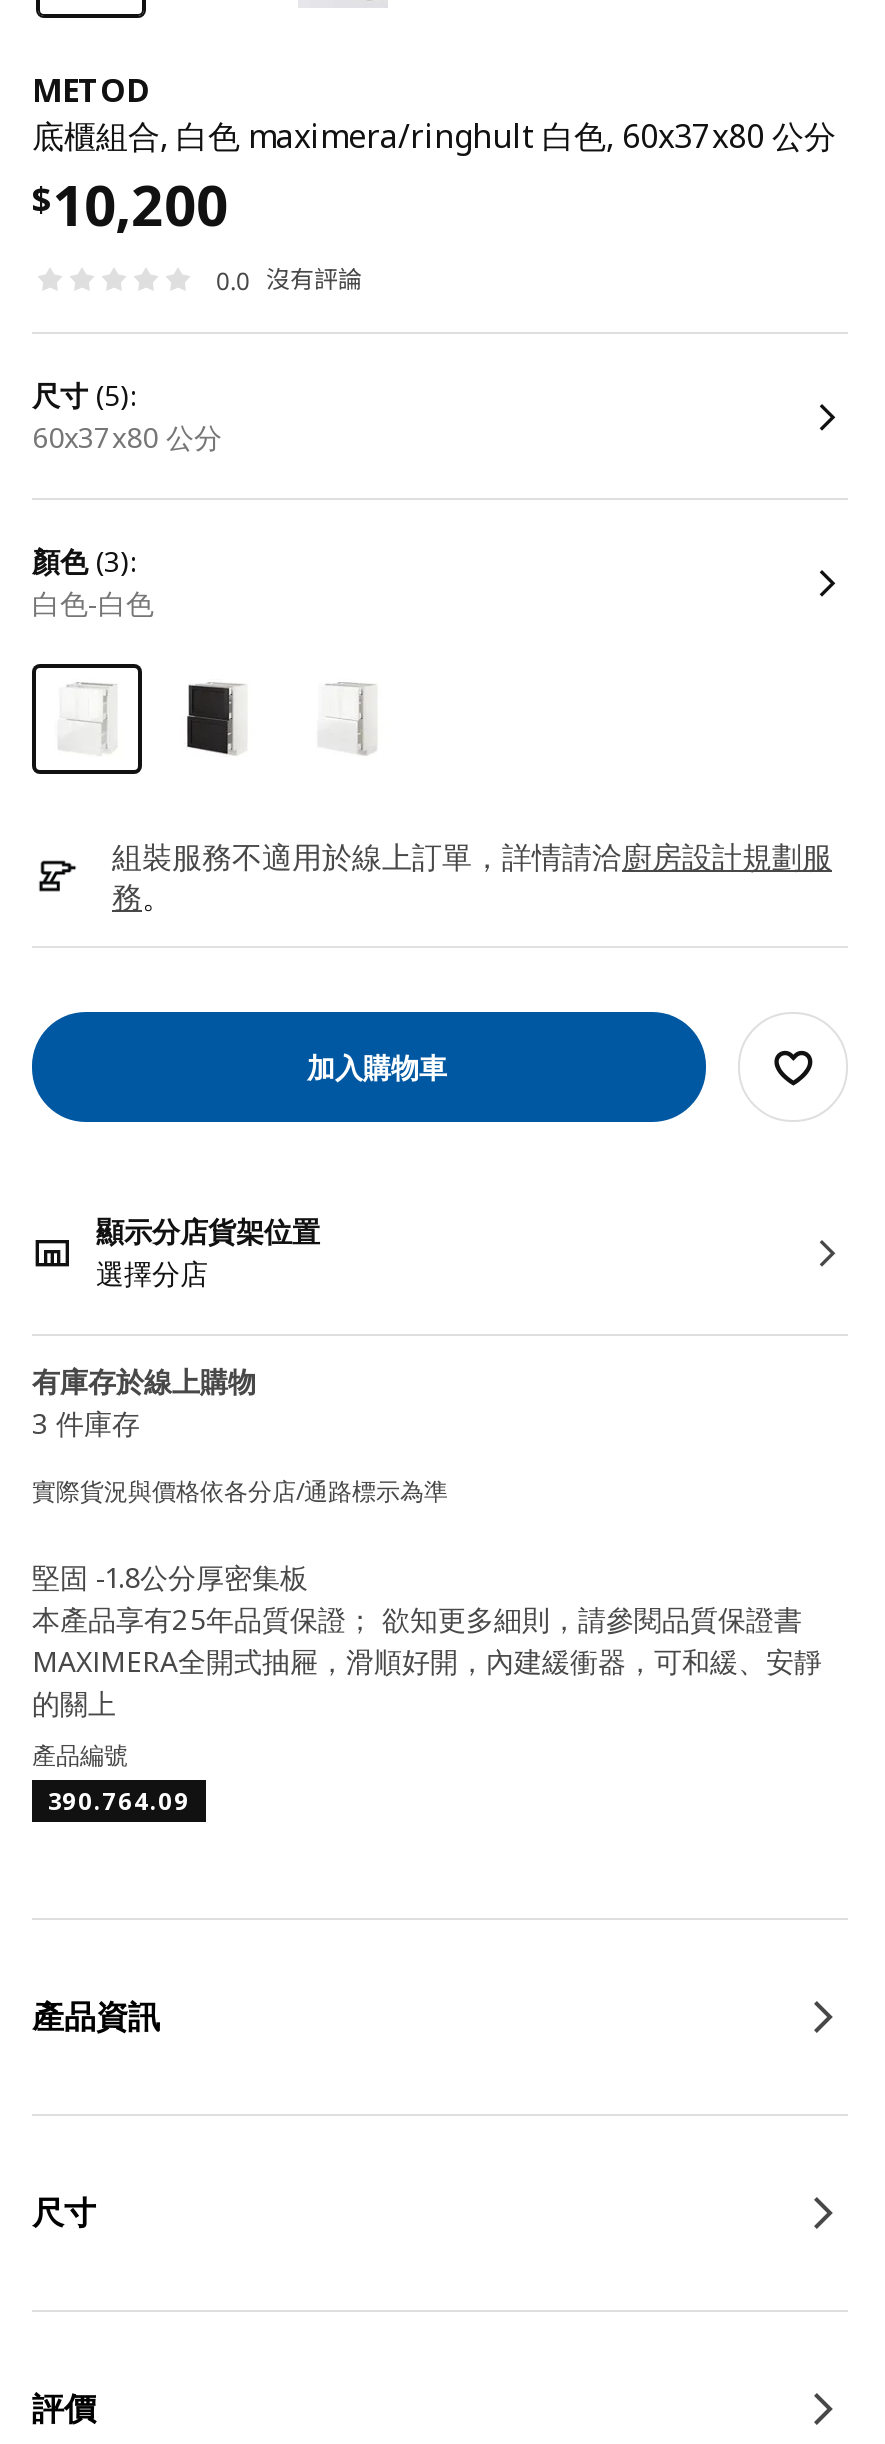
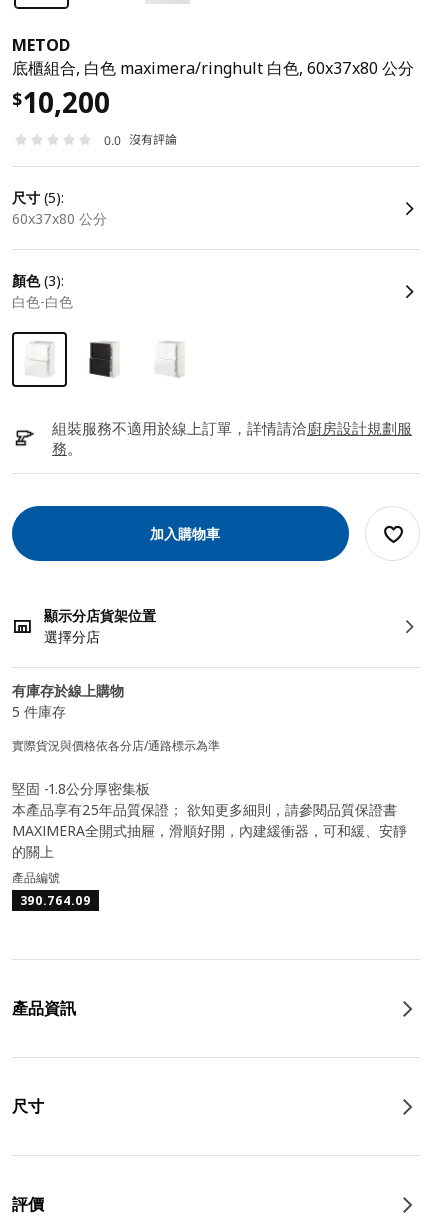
[32,1404,140,1442] 3 件庫存 -> [12,702,66,721] 5 件庫存

